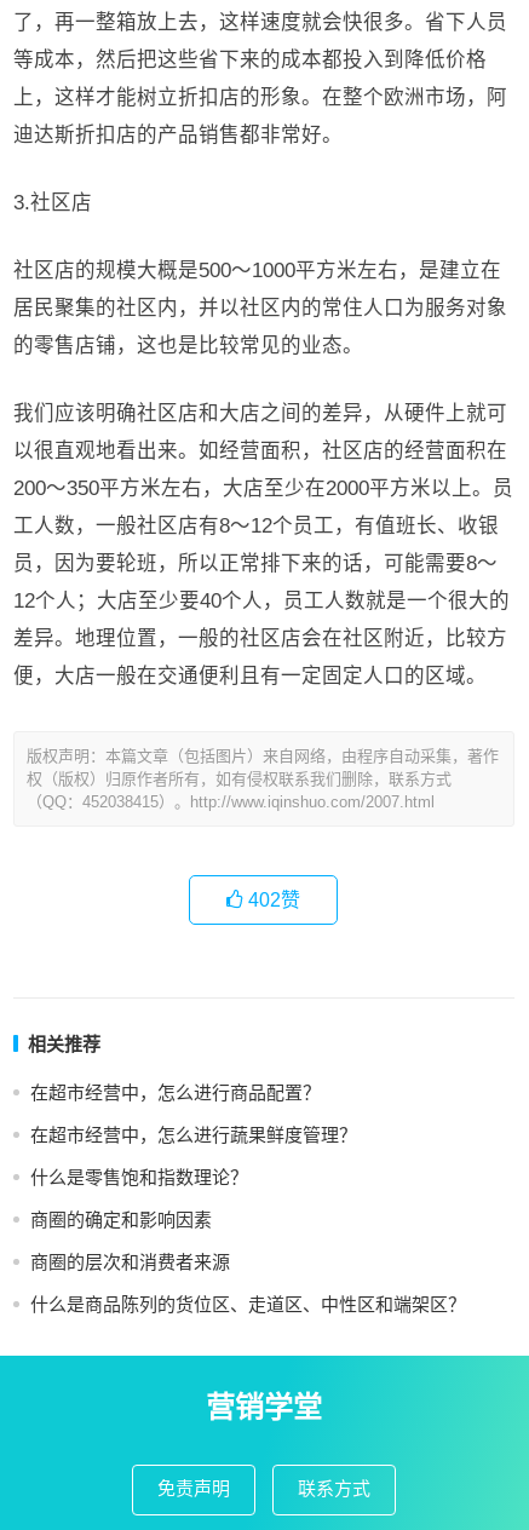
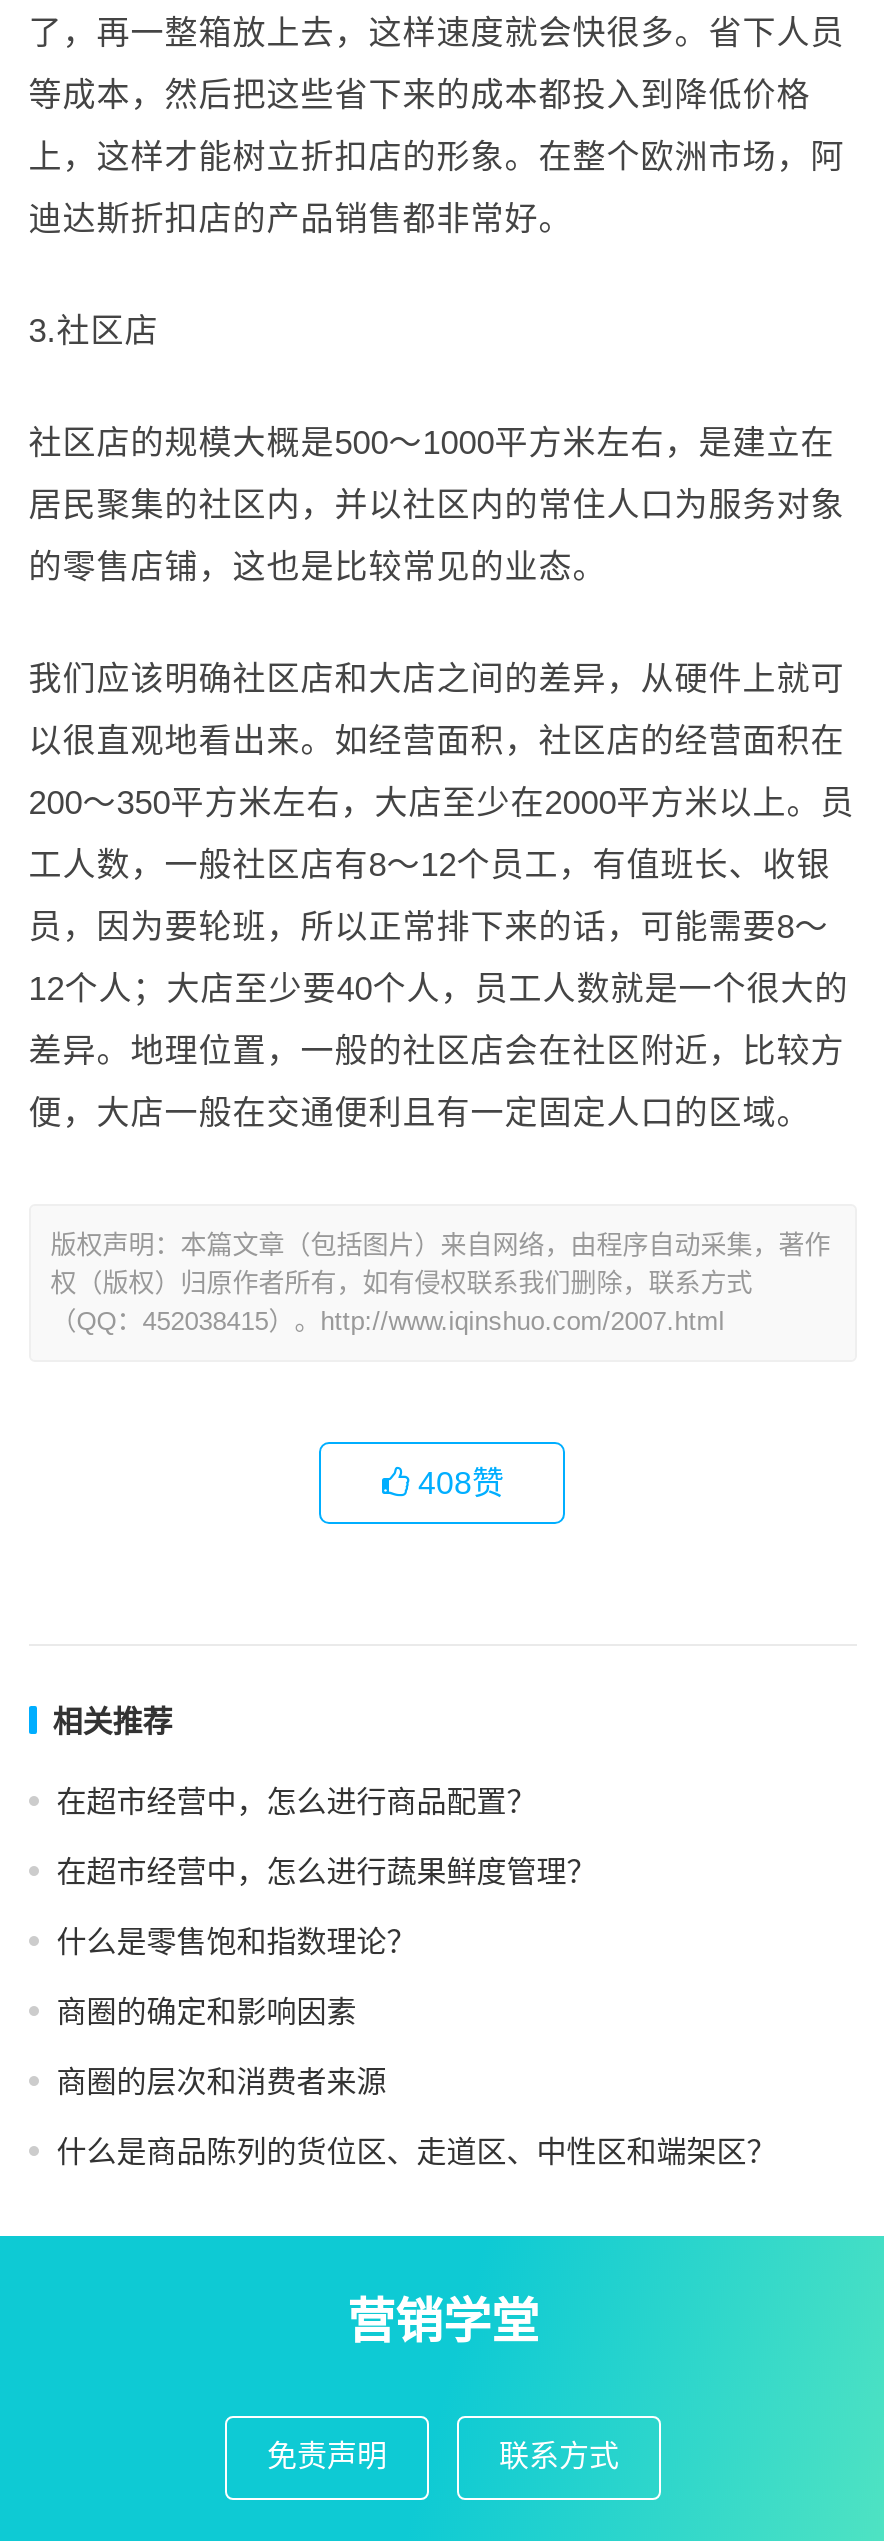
[244,890,301,910] 402赞 -> [410,1466,504,1500] 408赞

